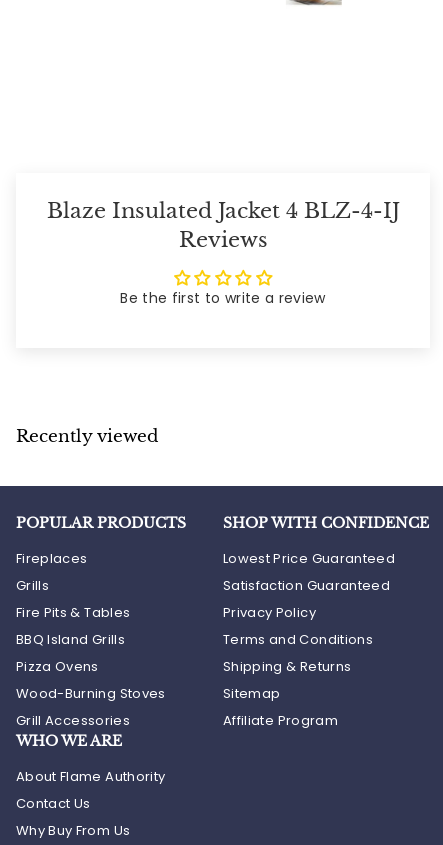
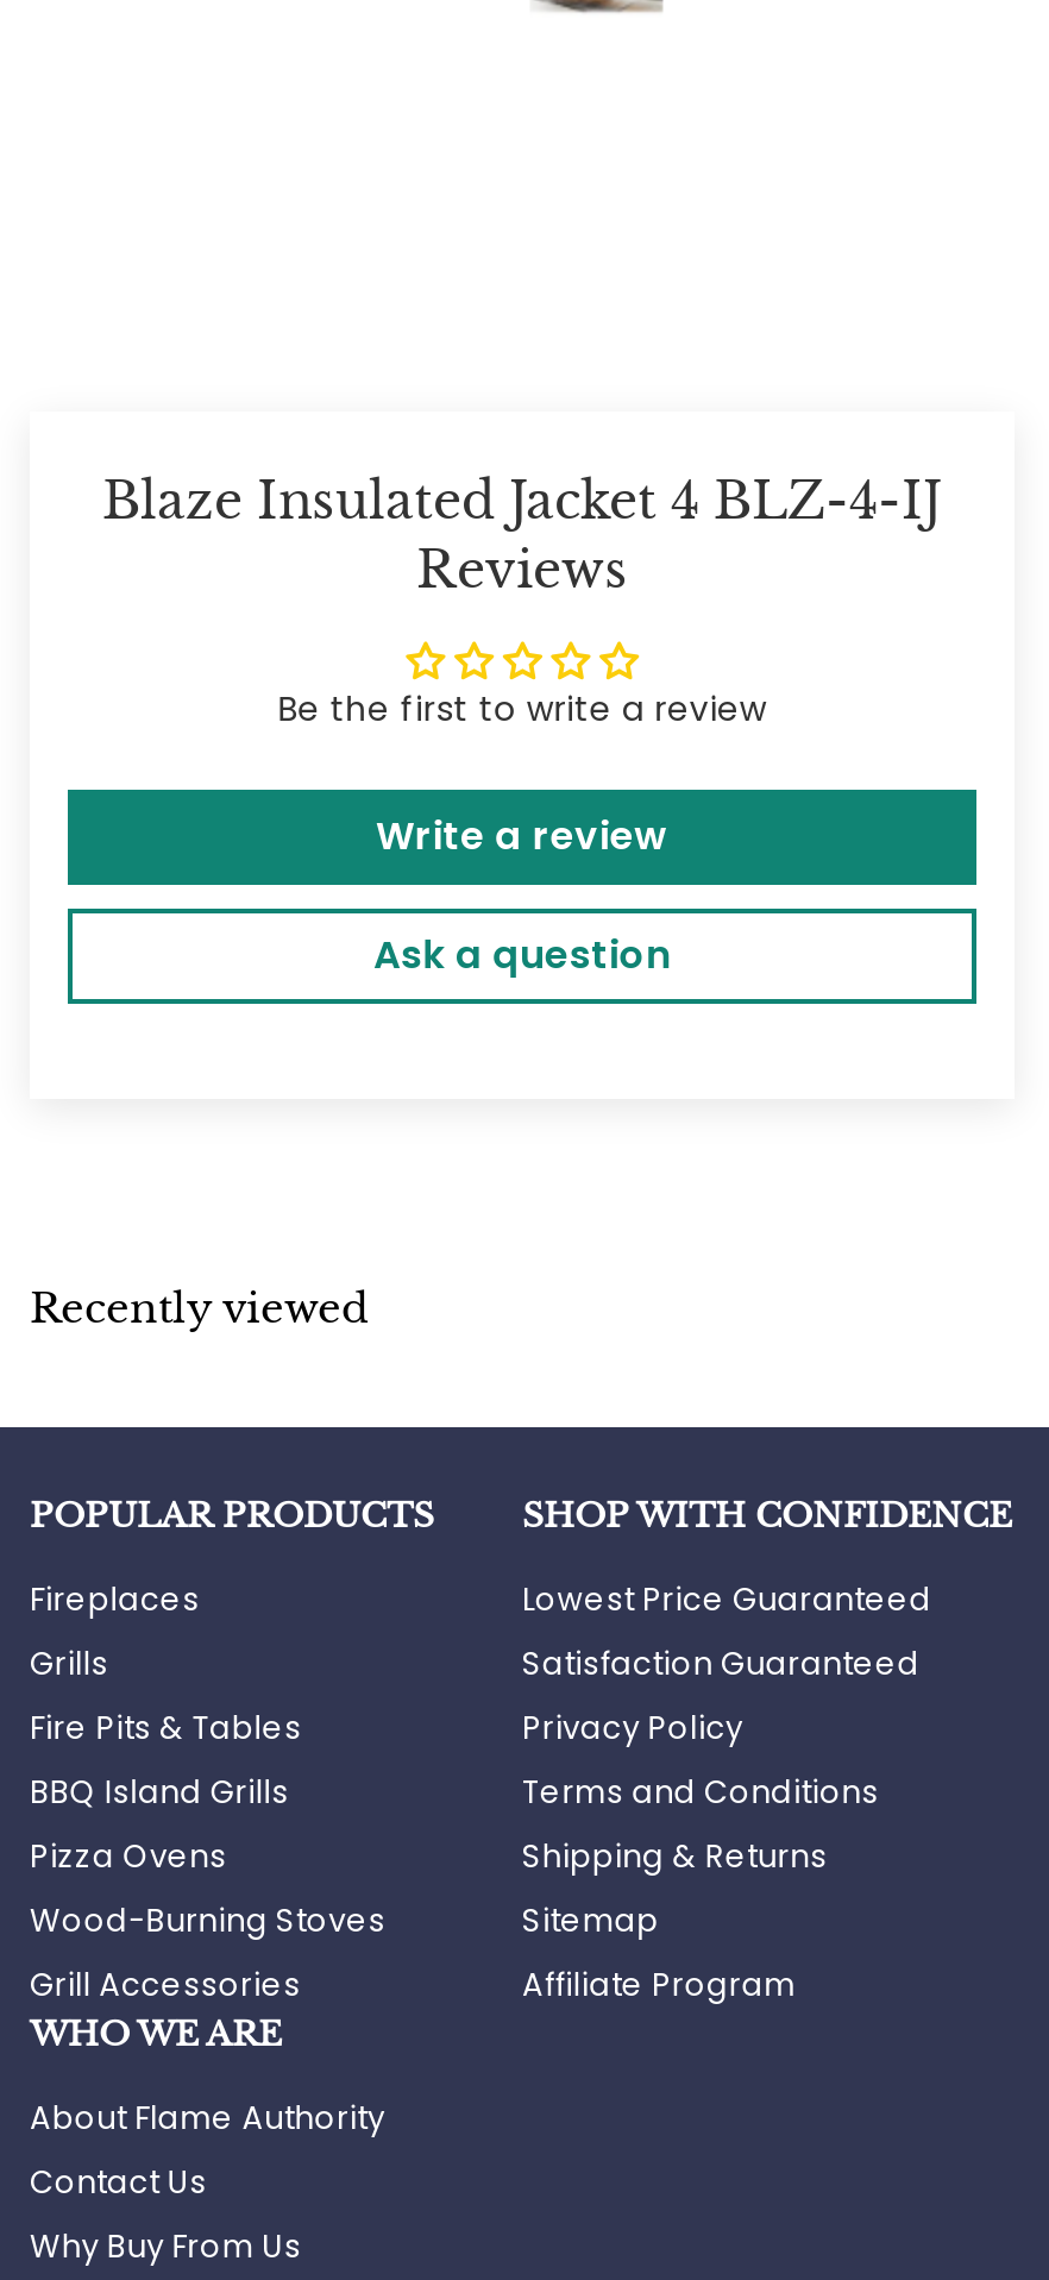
none -> [373,809,671,982] Write a review | Ask a question

